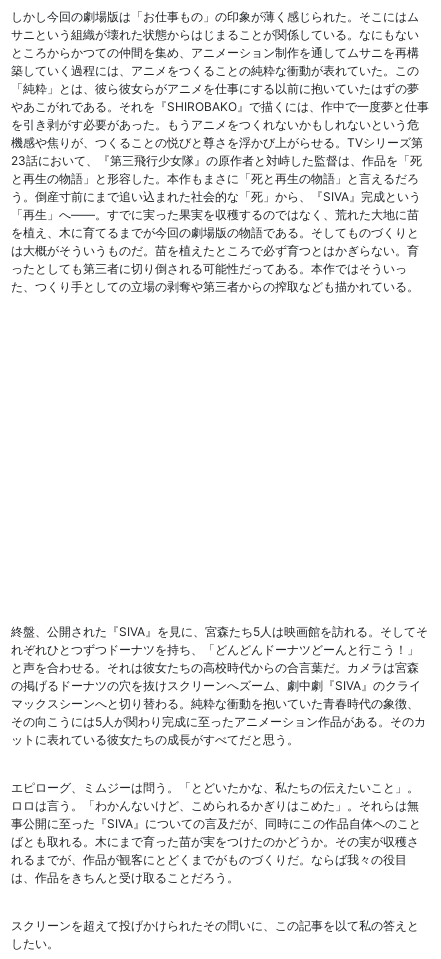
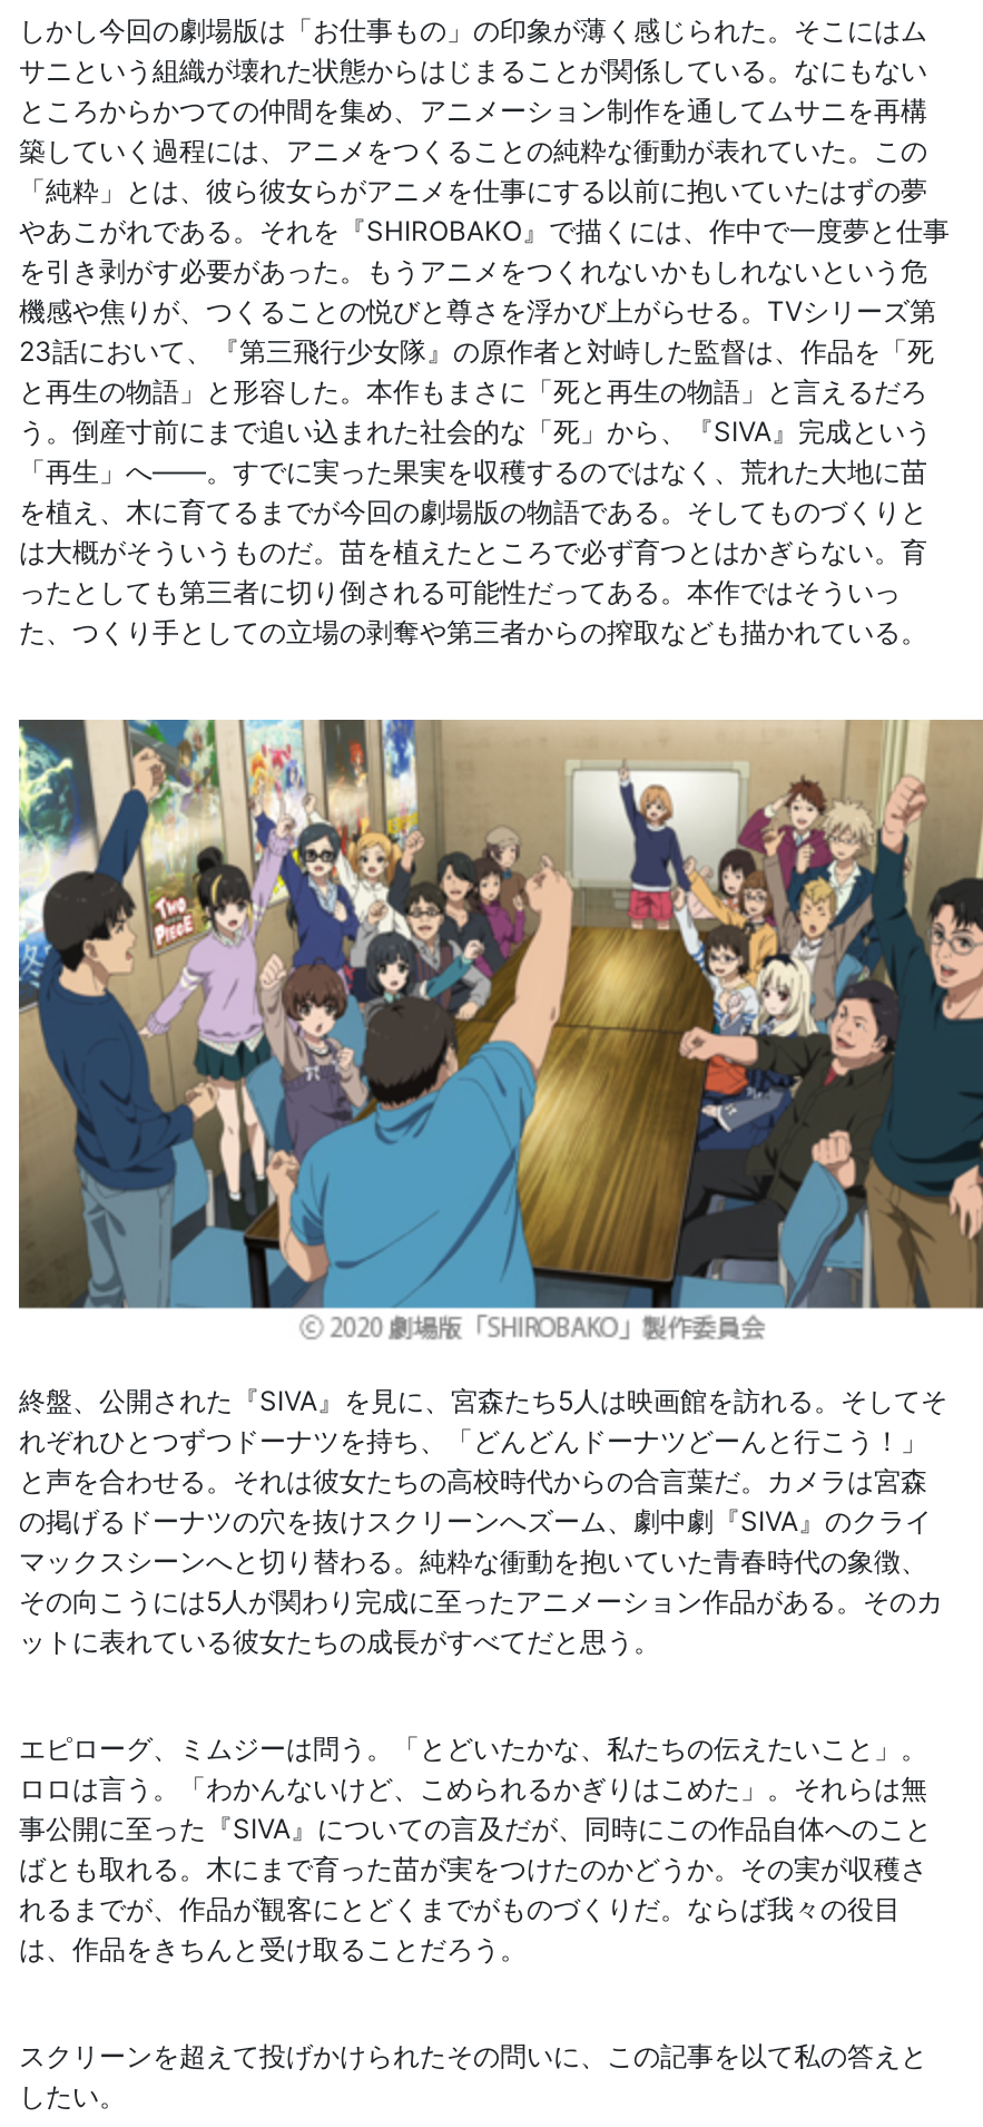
none -> [17,718,976,1341] [image]

